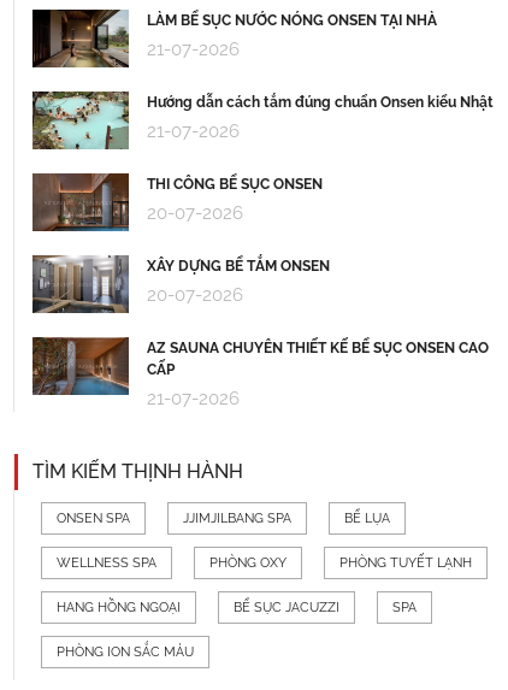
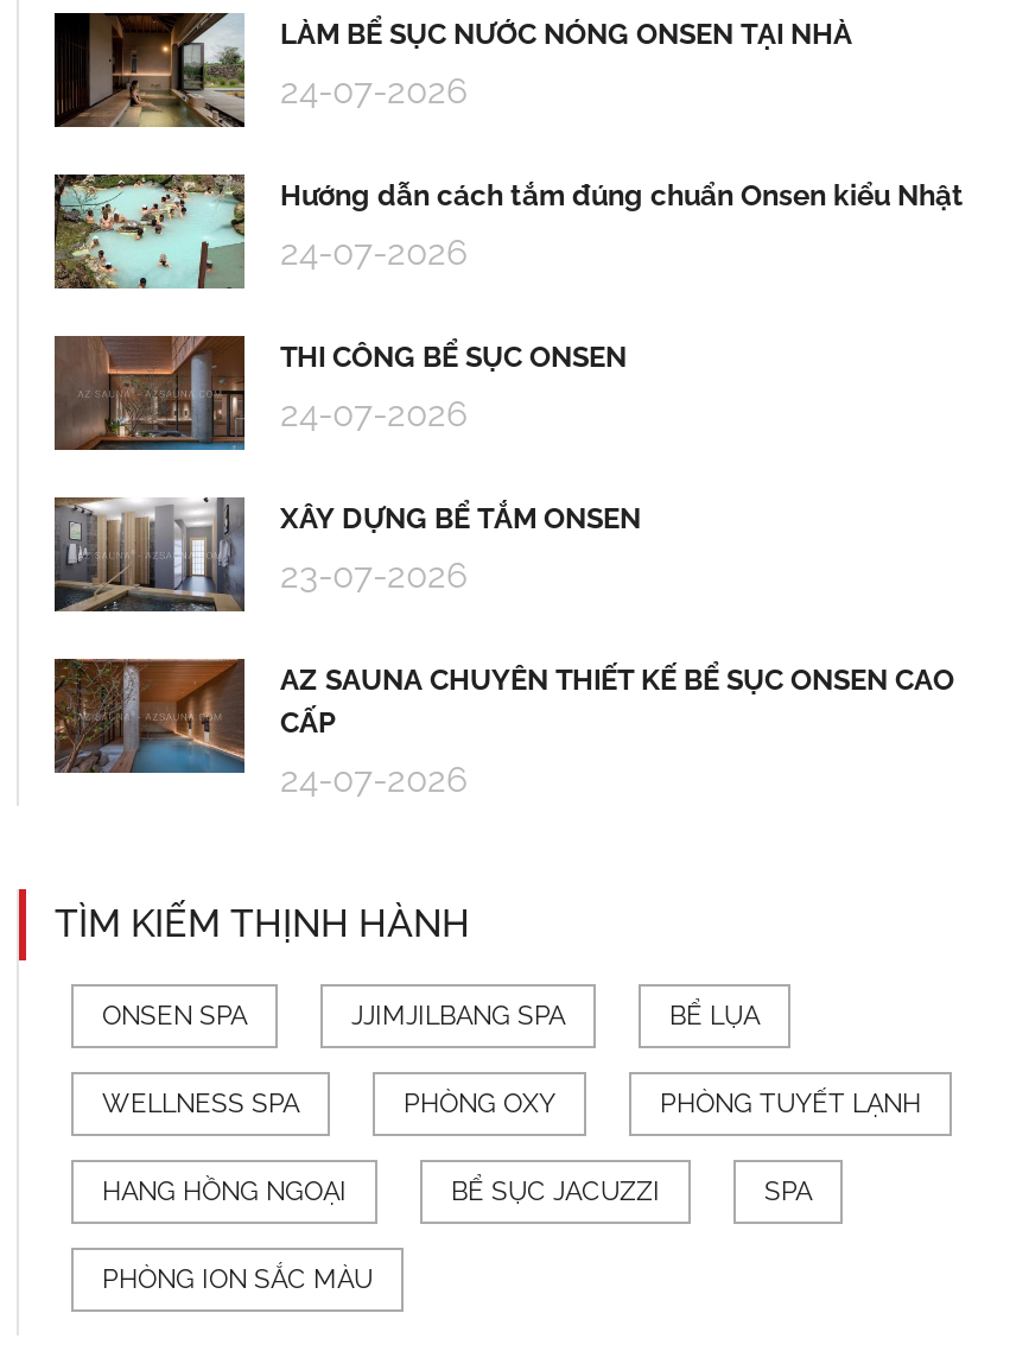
[147,38,240,60] 21-07-2026 -> [280,69,468,112] 24-07-2026
[147,120,240,142] 21-07-2026 -> [280,231,468,273] 24-07-2026
[147,202,243,223] 20-07-2026 -> [280,392,468,435] 24-07-2026
[147,284,243,305] 20-07-2026 -> [280,553,468,596] 23-07-2026
[147,387,240,409] 21-07-2026 -> [280,758,468,800] 24-07-2026

